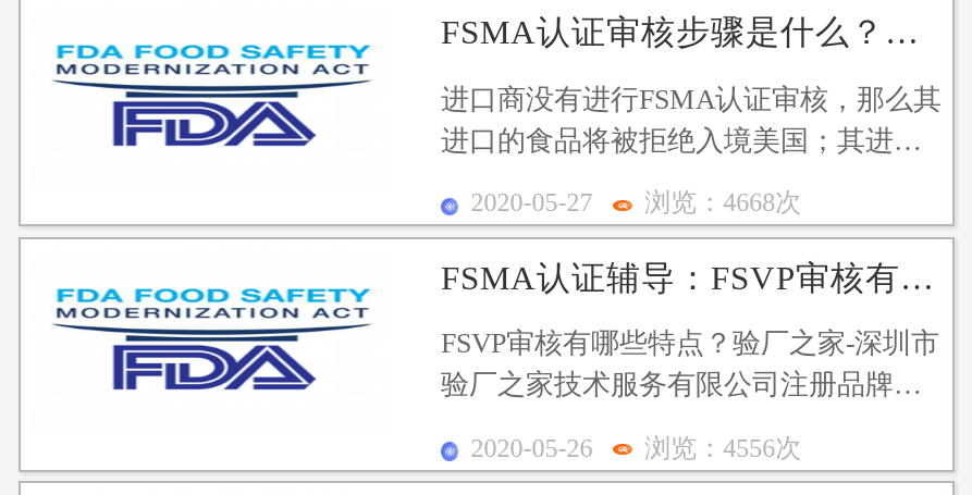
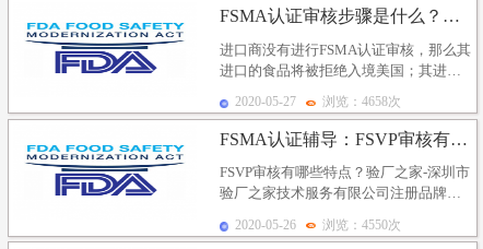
[471,188,801,218] 2020-05-27 浏览：4668次 -> [235,94,401,109] 2020-05-27 浏览：4658次
[471,432,801,462] 2020-05-26 浏览：4556次 -> [235,217,401,232] 2020-05-26 浏览：4550次

